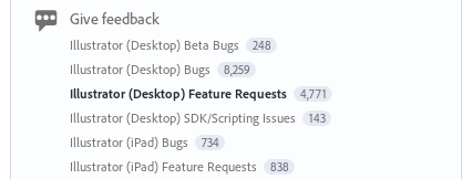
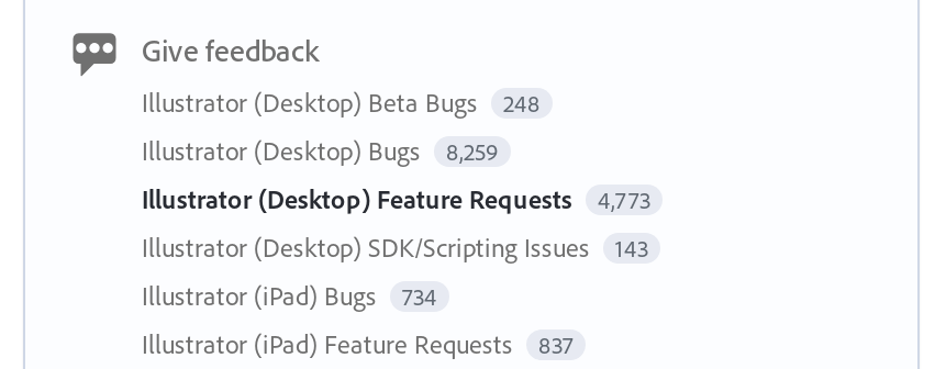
[70,86,326,102] Illustrator (Desktop) Feature Requests 4,771 -> [142,183,650,216] Illustrator (Desktop) Feature Requests 4,773
[70,158,289,175] Illustrator (iPad) Feature Requests 838 -> [142,328,574,361] Illustrator (iPad) Feature Requests 837

